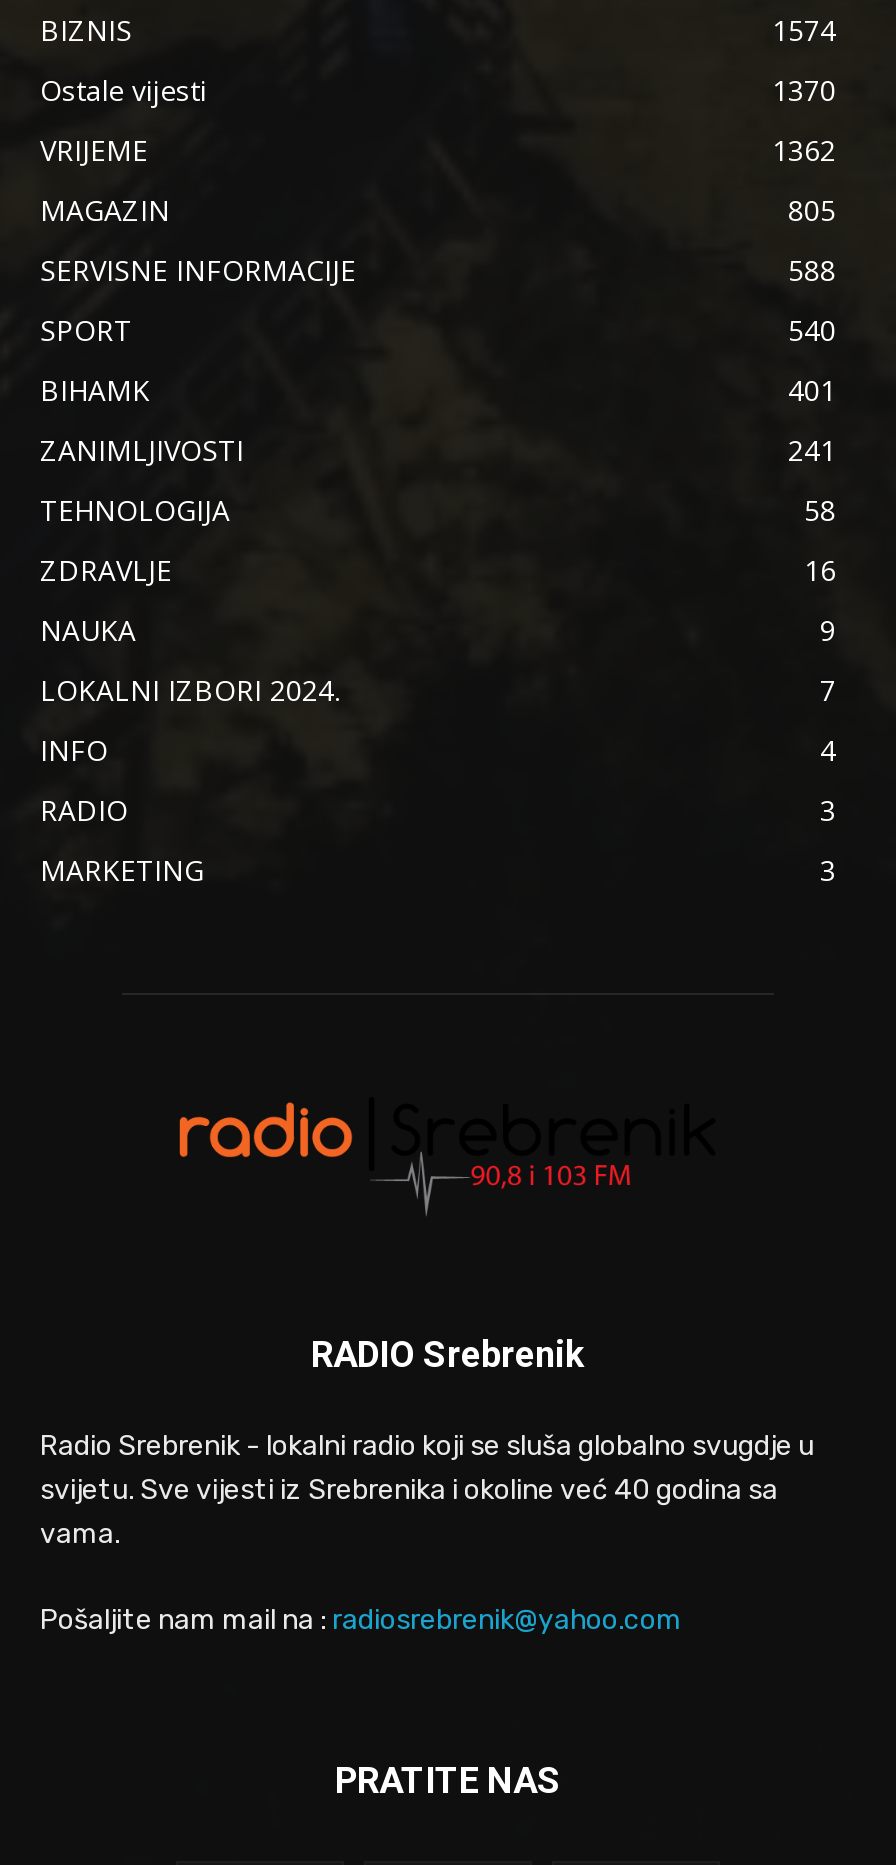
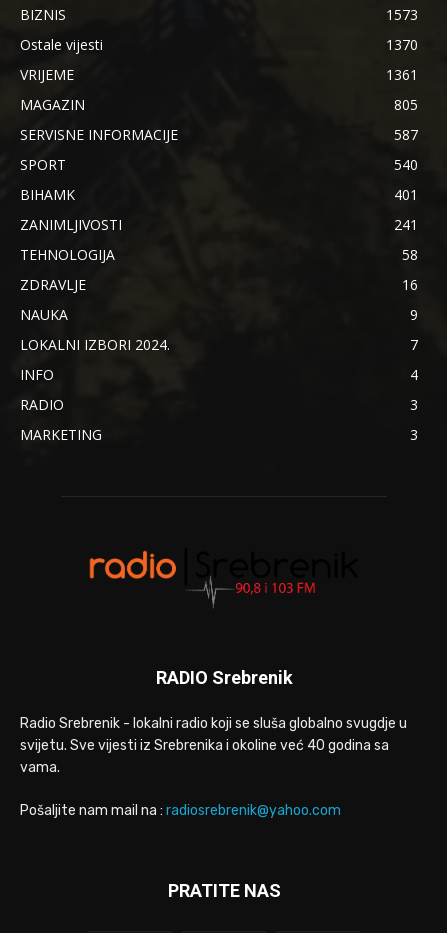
[772,10,836,48] 1574 -> [386,5,418,24] 1573
[772,130,836,168] 1362 -> [386,65,418,84] 1361
[788,250,836,288] 588 -> [394,125,418,144] 587

